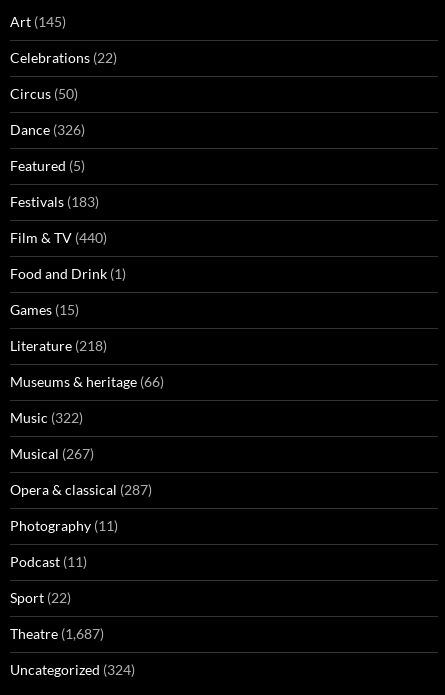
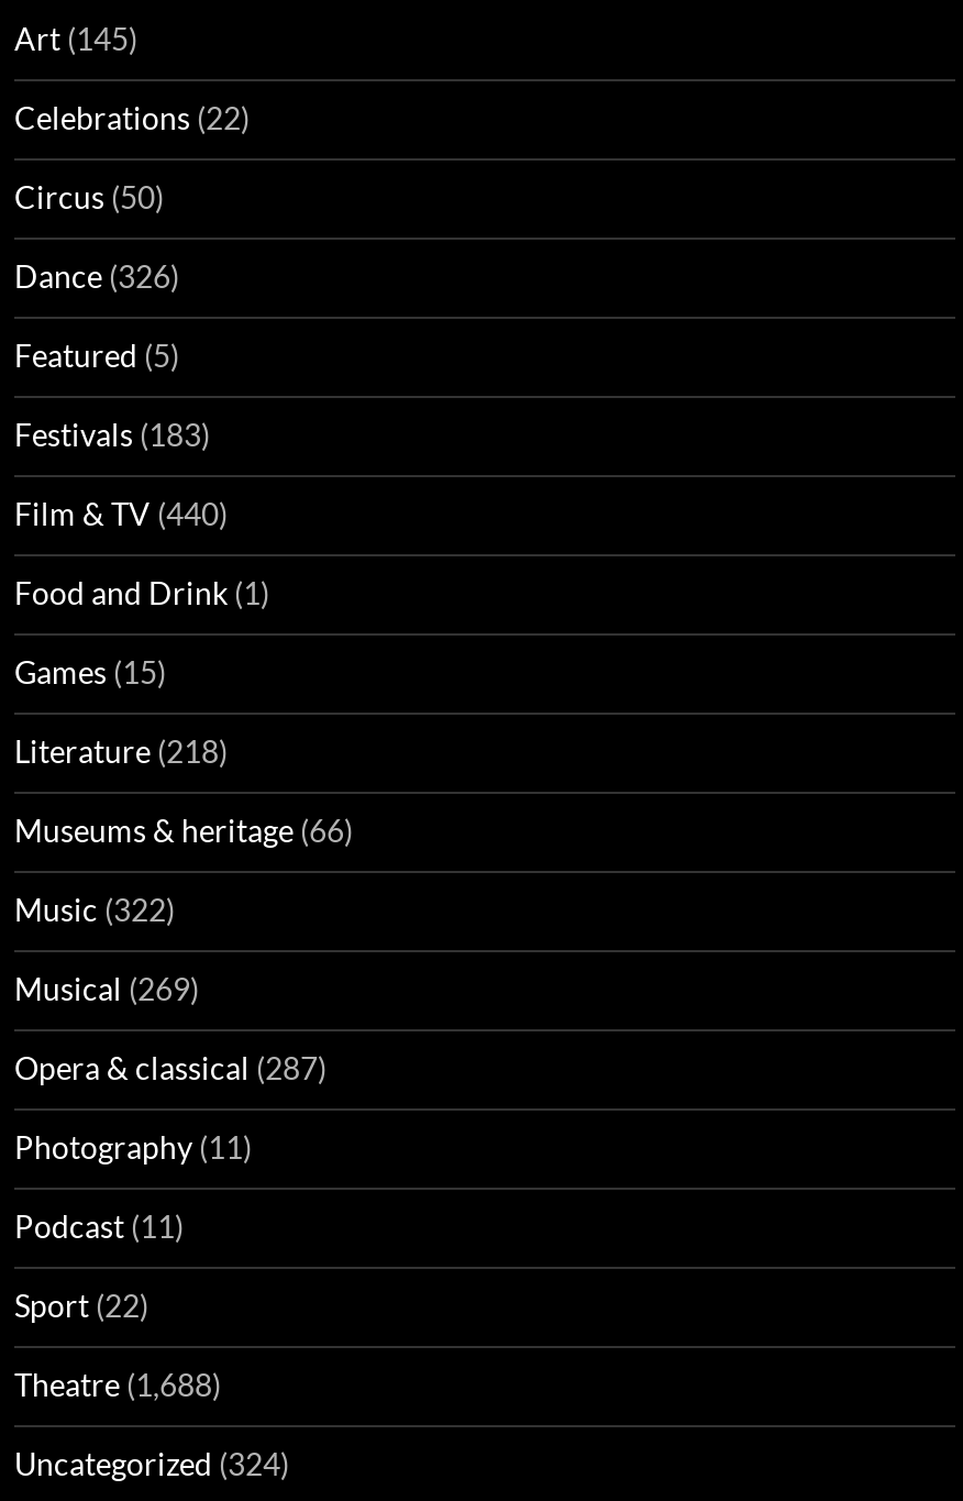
[10,445,94,462] Musical (267) -> [14,970,199,1007] Musical (269)
[10,625,104,642] Theatre (1,687) -> [14,1366,221,1403] Theatre (1,688)

